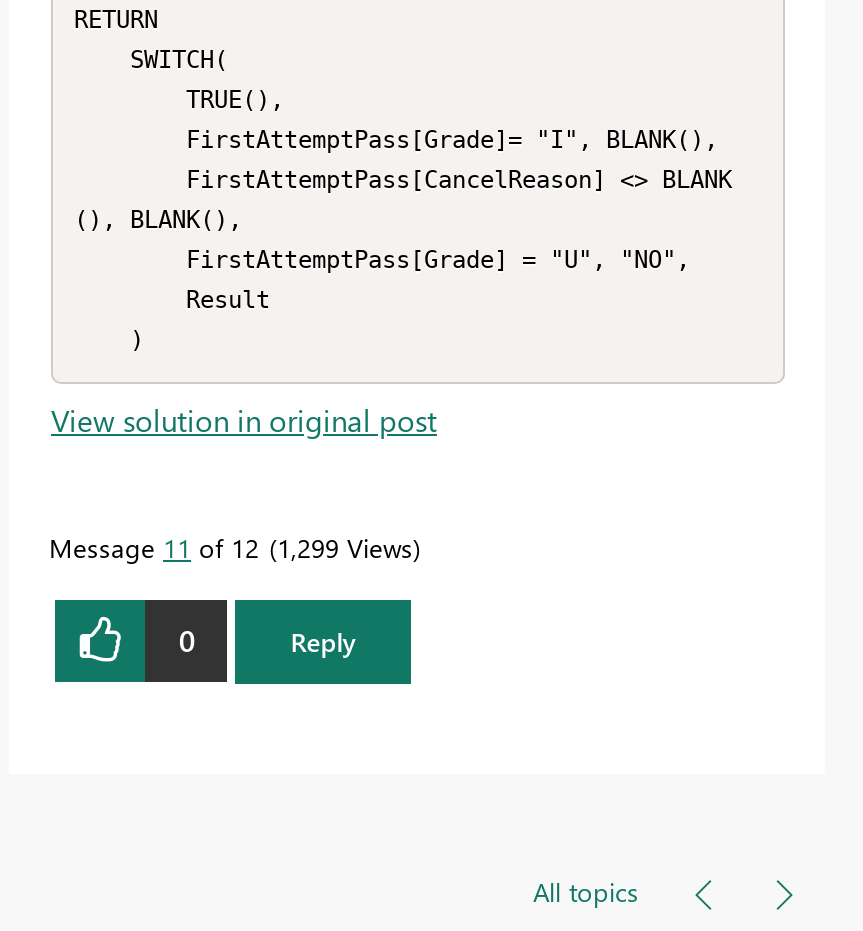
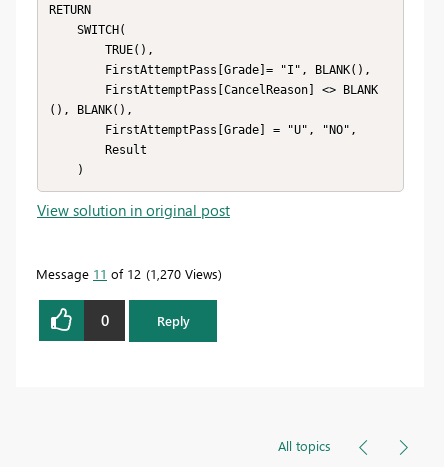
[49,530,413,564] Message 11 of 12 1,299 Views -> [36,265,218,282] Message 11 of 12 1,270 Views

